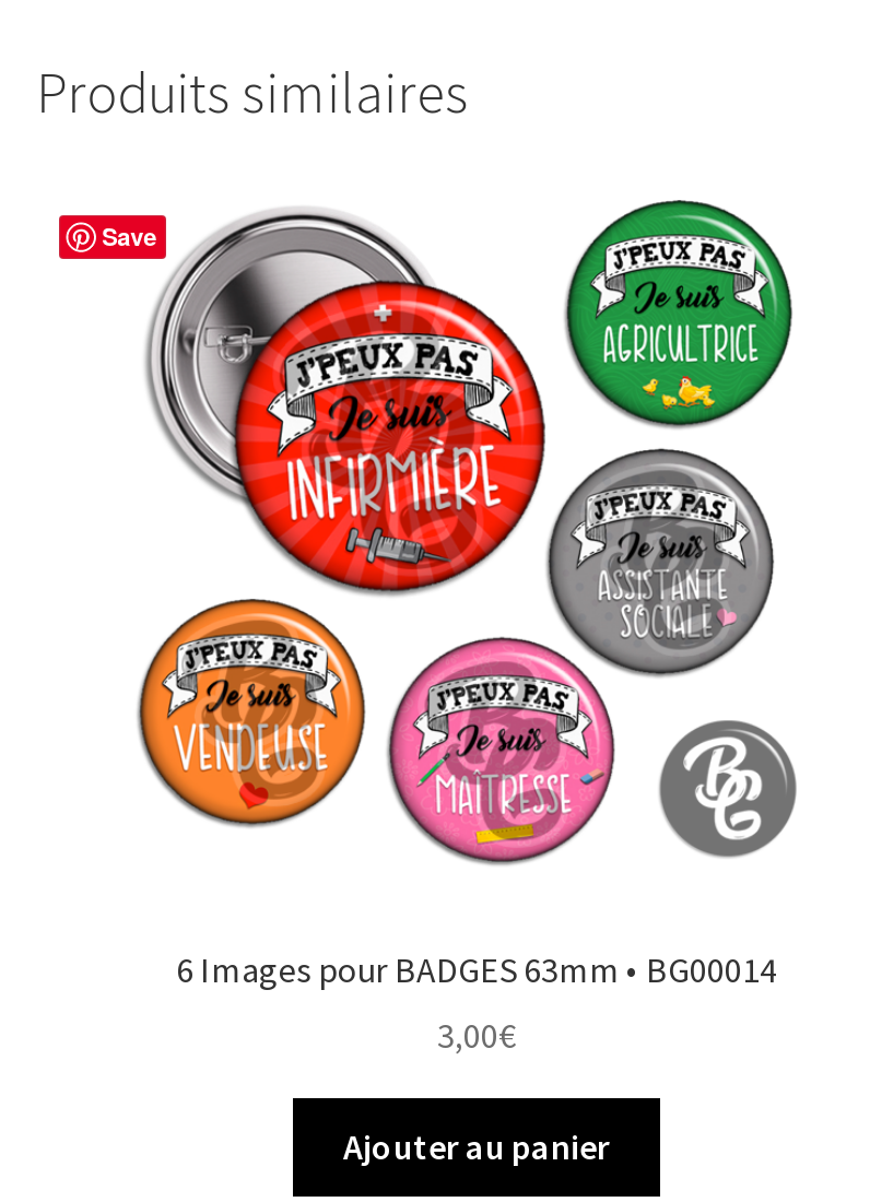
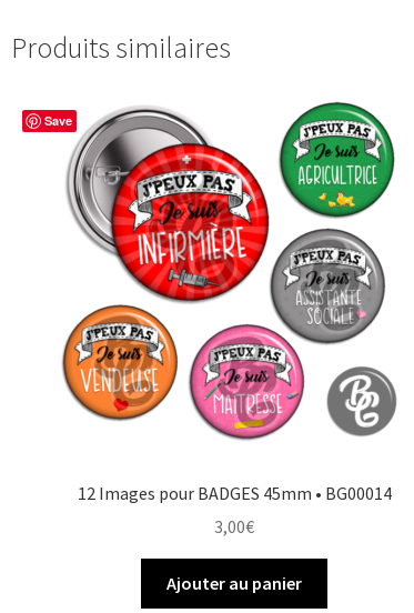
[176,947,777,990] 6 Images pour BADGES 63mm • BG00014 -> [77,482,391,504] 12 Images pour BADGES 45mm • BG00014

